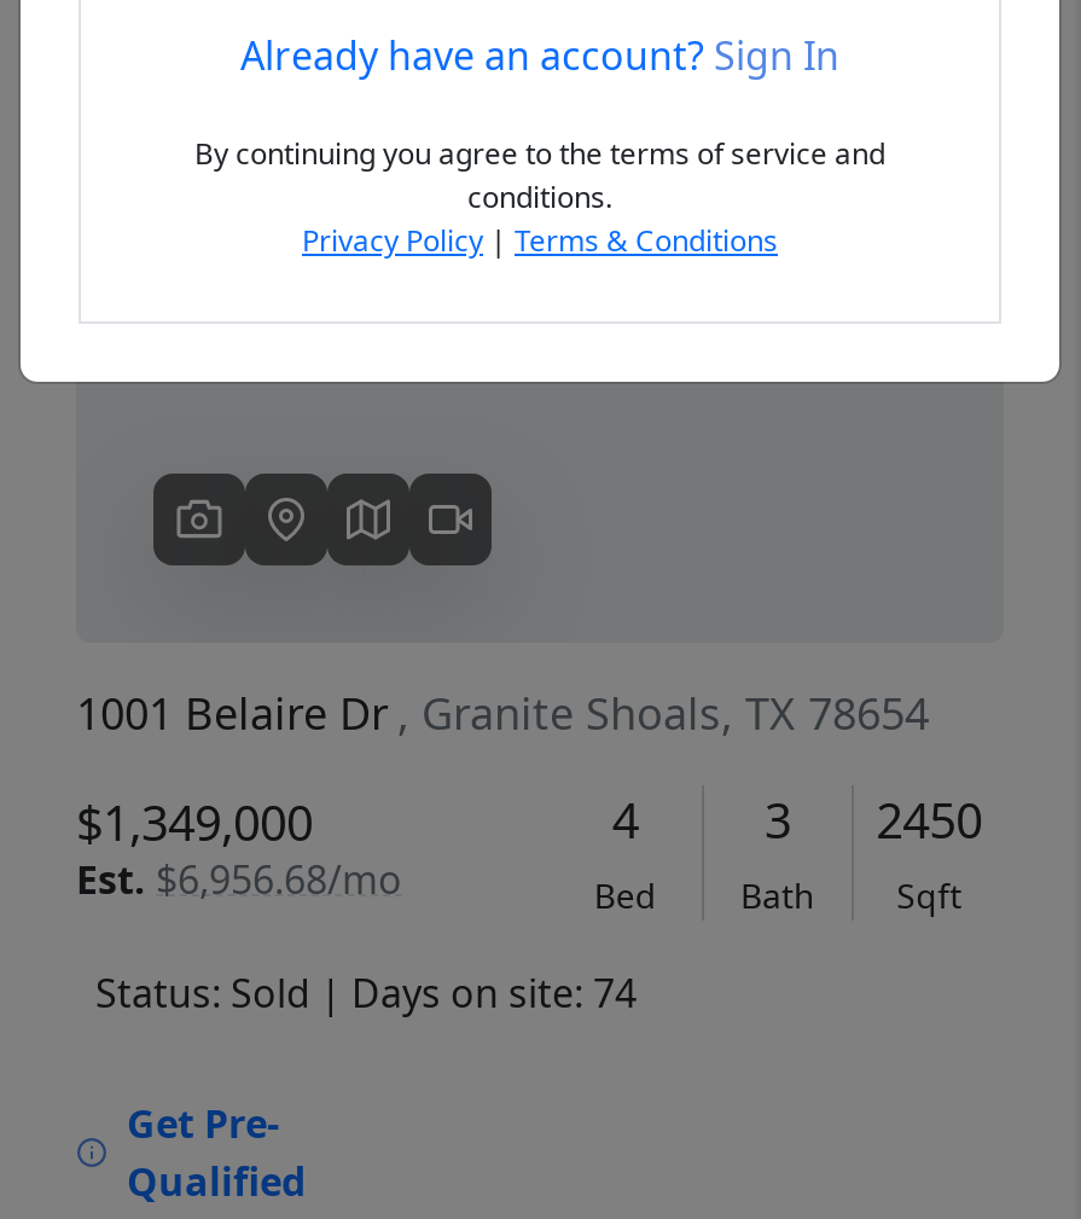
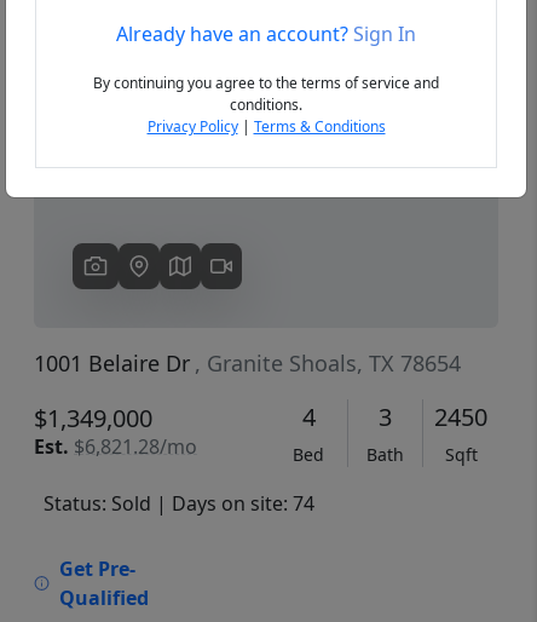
[76,852,402,905] Est. $6,956.68/mo -> [34,433,197,459] Est. $6,821.28/mo

